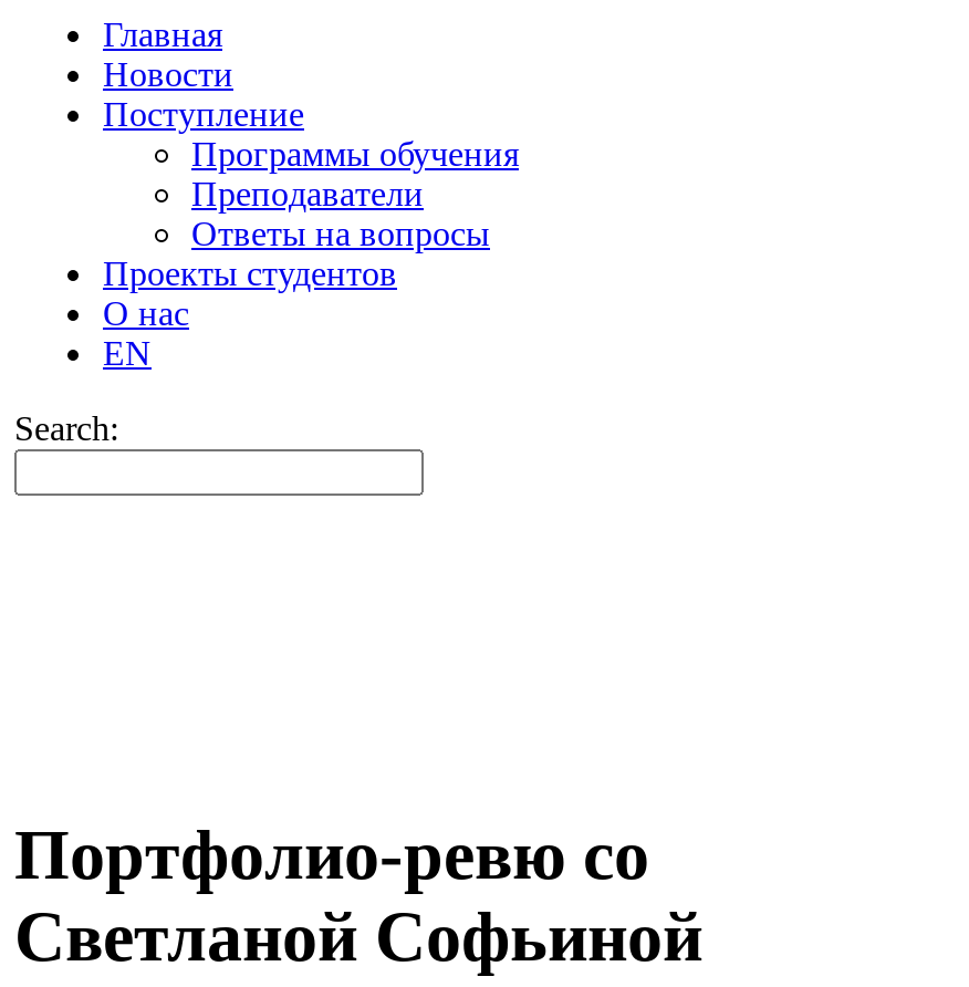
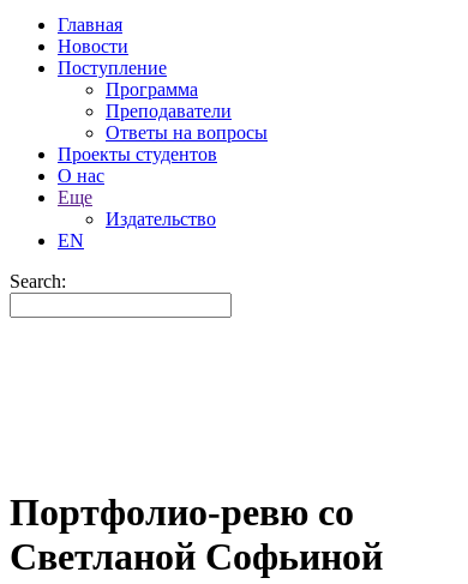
[191,135,519,173] Программы обучения -> [106,79,198,100] Программа
none -> [58,187,216,229] Еще | Издательство

